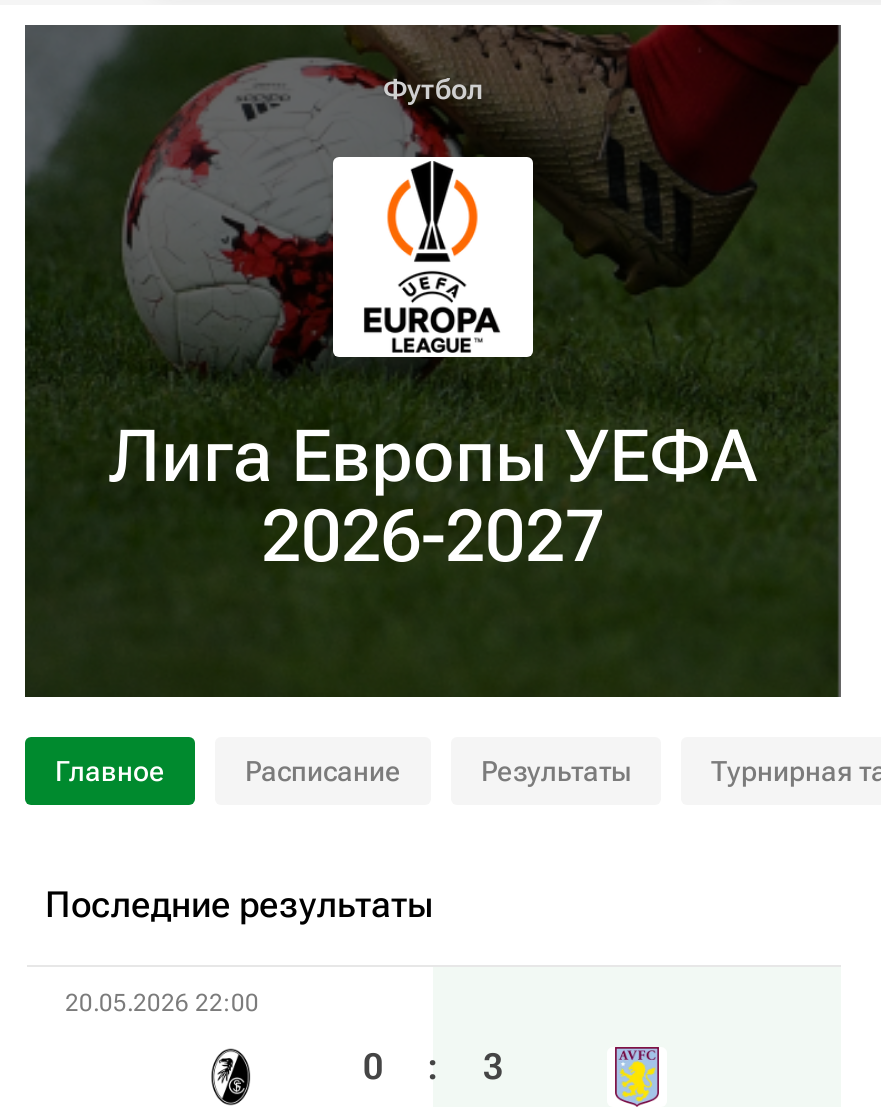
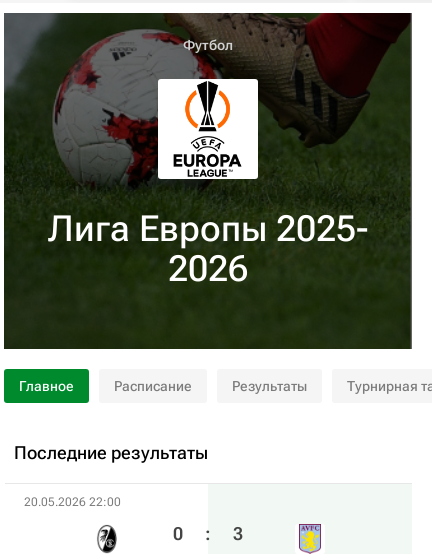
[109,415,757,499] Лига Европы УЕФА -> [48,208,368,250] Лига Европы 2025-
[261,495,605,579] 2026-2027 -> [168,248,248,290] 2026

